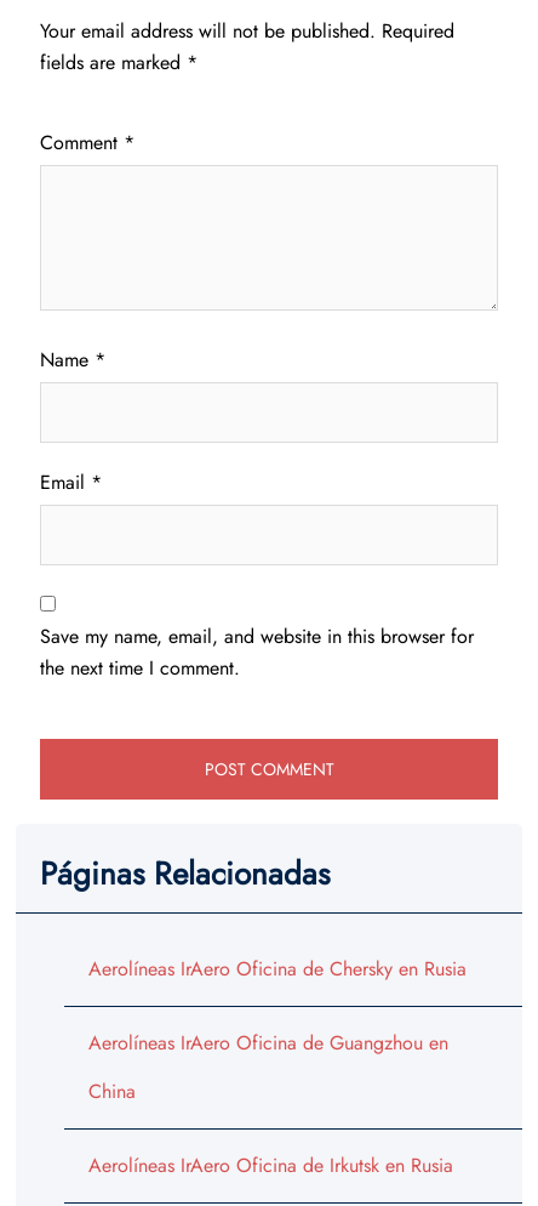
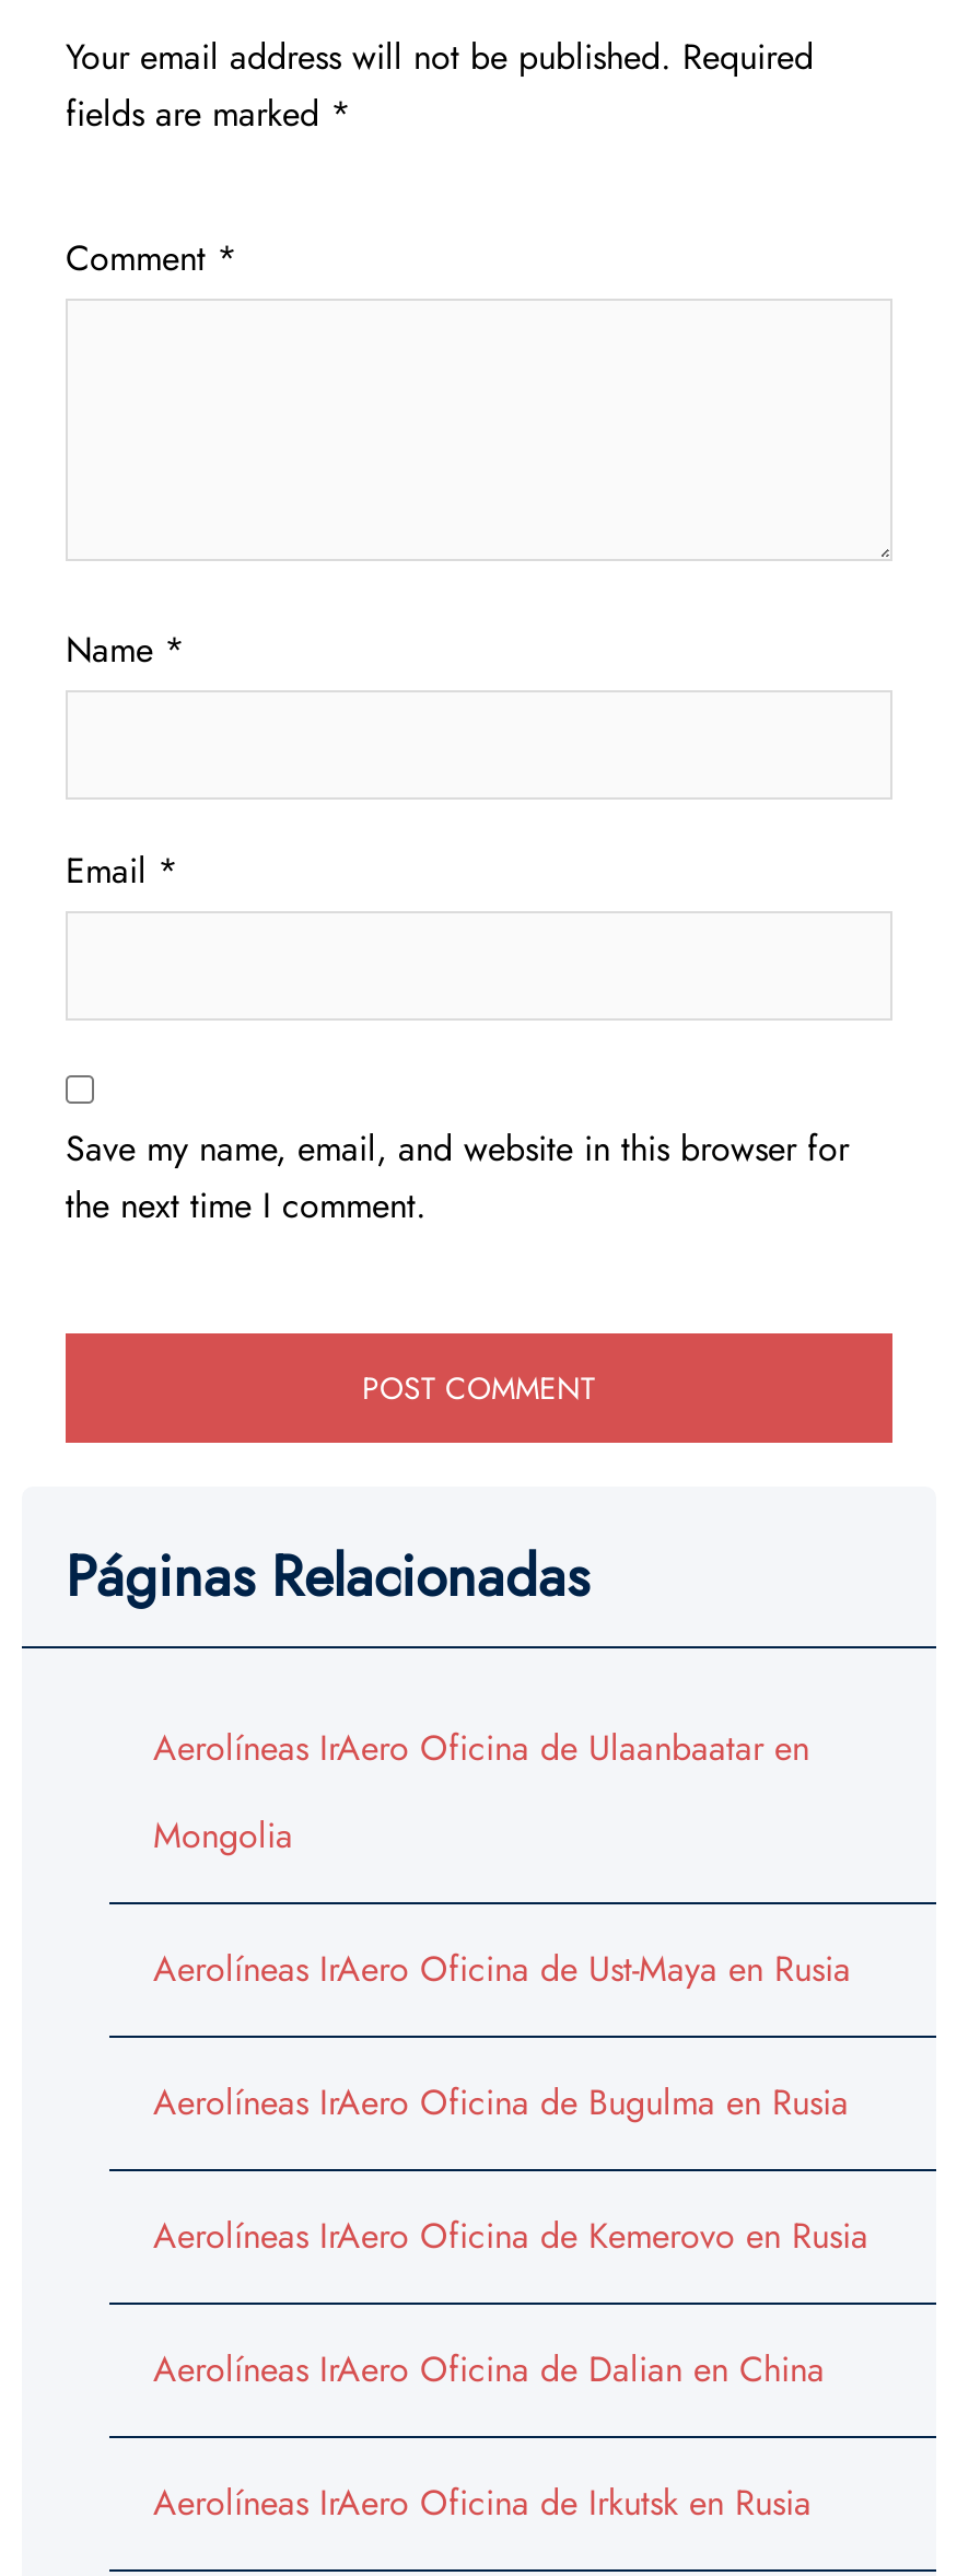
[88,955,467,1106] Aerolíneas IrAero Oficina de Chersky en Rusia | Aerolíneas IrAero Oficina de Guangzhou en | China -> [153,1723,868,2395] Aerolíneas IrAero Oficina de Ulaanbaatar en | Mongolia | Aerolíneas IrAero Oficina de Ust-Maya en Rusia | Aerolíneas IrAero Oficina de Bugulma en Rusia | Aerolíneas IrAero Oficina de Kemerovo en Rusia | Aerolíneas IrAero Oficina de Dalian en China

